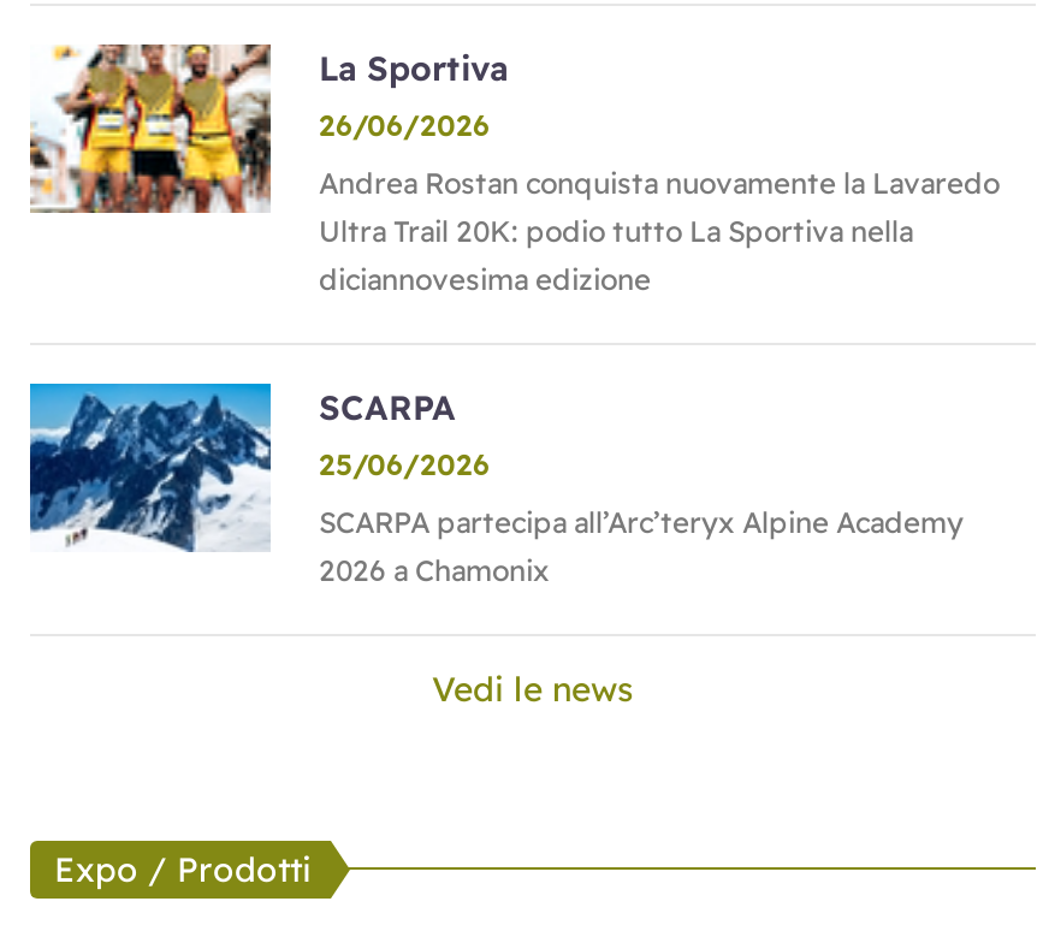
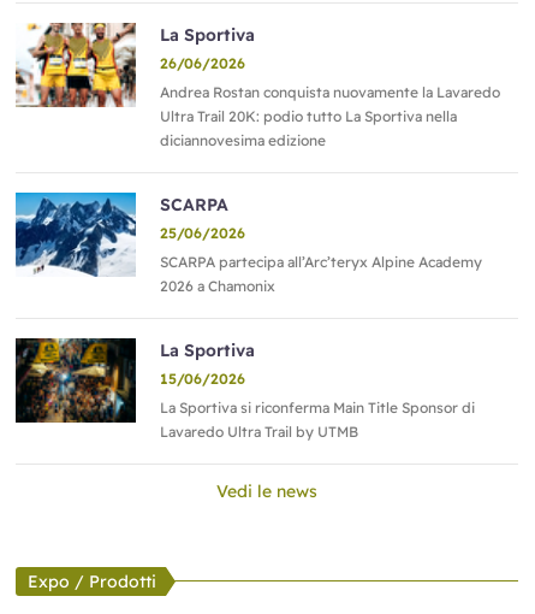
none -> [14,337,475,441] [image] | La Sportiva | 15/06/2026 | La Sportiva si riconferma Main Title Sponsor di | Lavaredo Ultra Trail by UTMB

